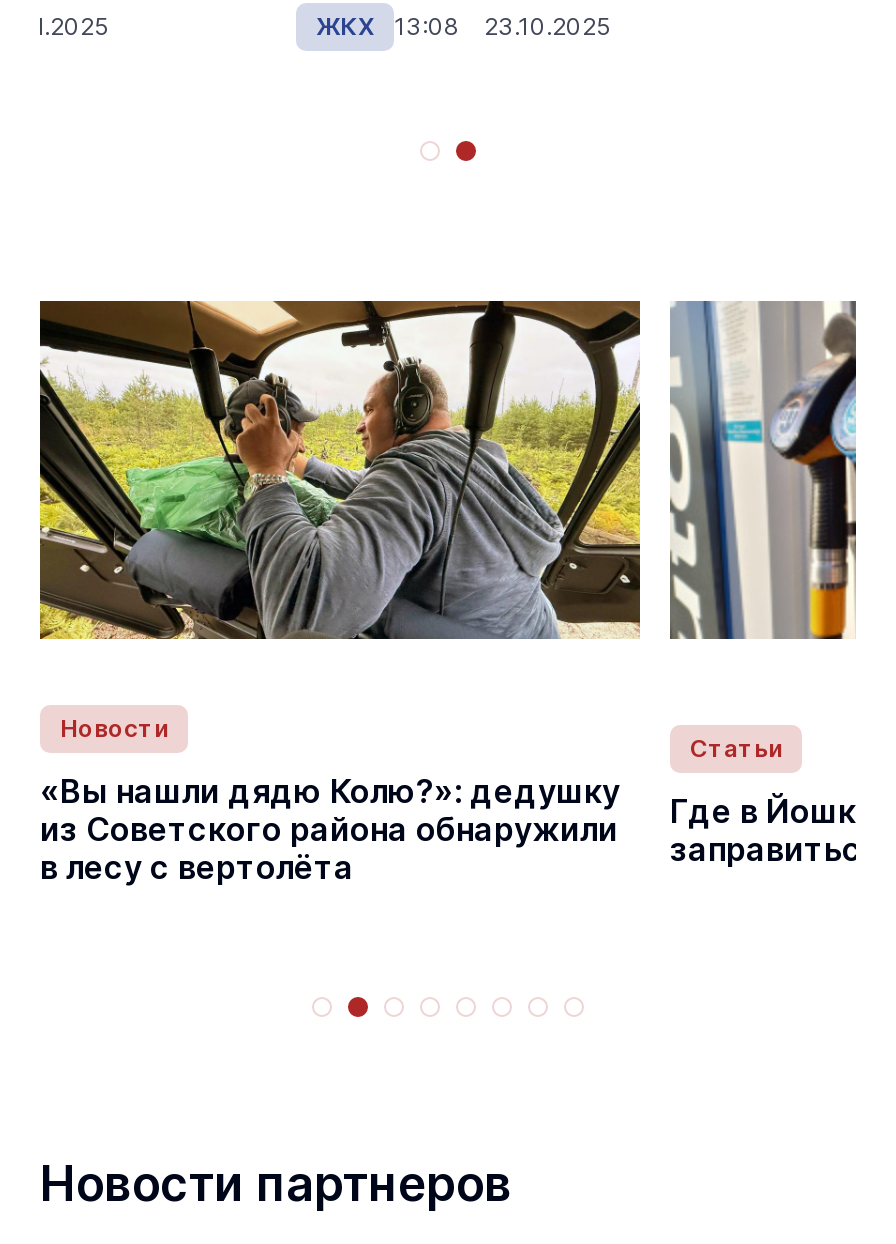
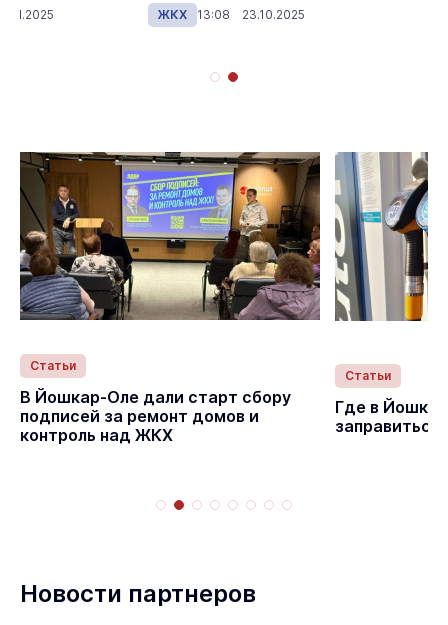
[38,299,642,743] [image] | Новости -> [19,151,321,373] [image] | Статьи
[40,771,620,887] «Вы нашли дядю Колю?»: дедушку | из Советского района обнаружили | в лесу с вертолёта -> [20,387,291,445] В Йошкар-Оле дали старт сбору | подписей за ремонт домов и | контроль над ЖКХ

